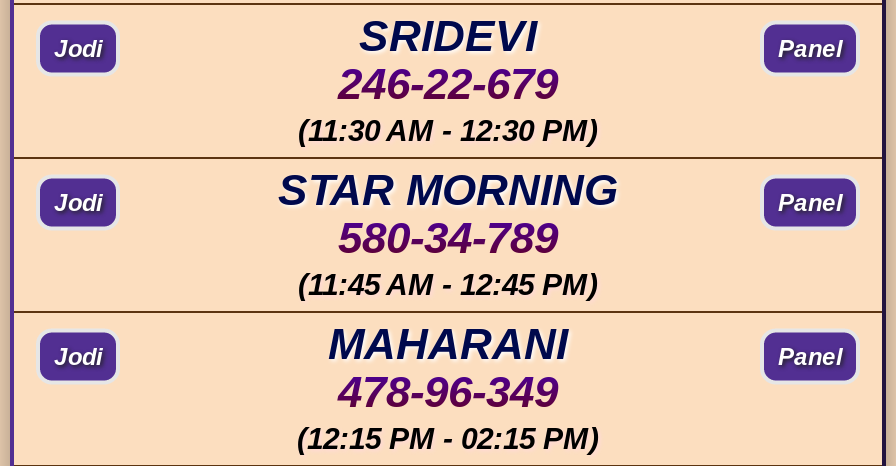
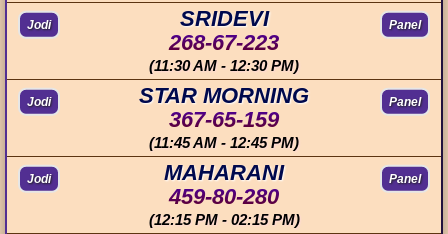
[338,59,558,109] 246-22-679 -> [169,30,279,55] 268-67-223
[338,213,558,263] 580-34-789 -> [169,107,279,132] 367-65-159
[338,367,558,417] 478-96-349 -> [169,184,279,209] 459-80-280

